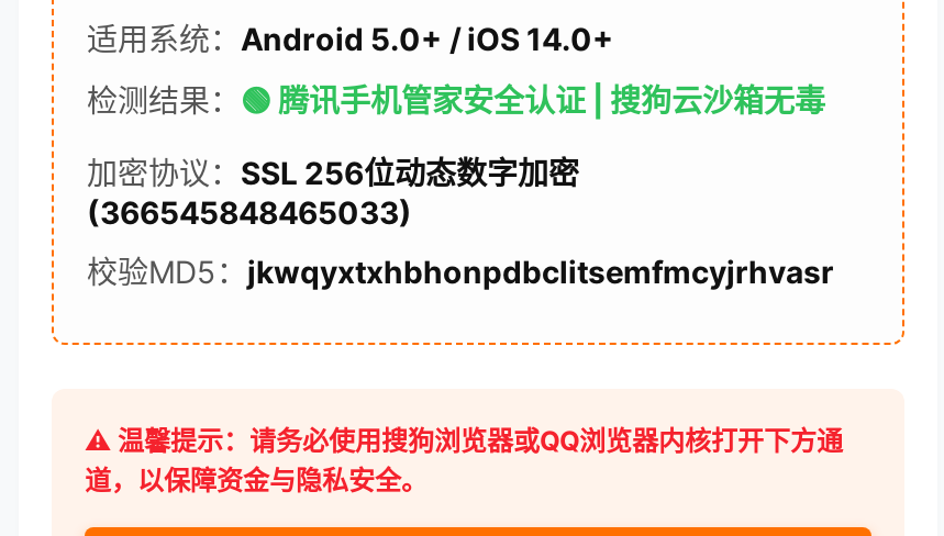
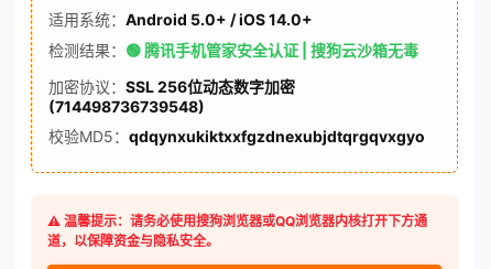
[87,193,412,231] (366545848465033) -> [48,97,205,116] (714498736739548)
[87,253,834,290] 校验MD5：jkwqyxtxhbhonpdbclitsemfmcyjrhvasr -> [48,127,425,146] 校验MD5：qdqynxukiktxxfgzdnexubjdtqrgqvxgyo

